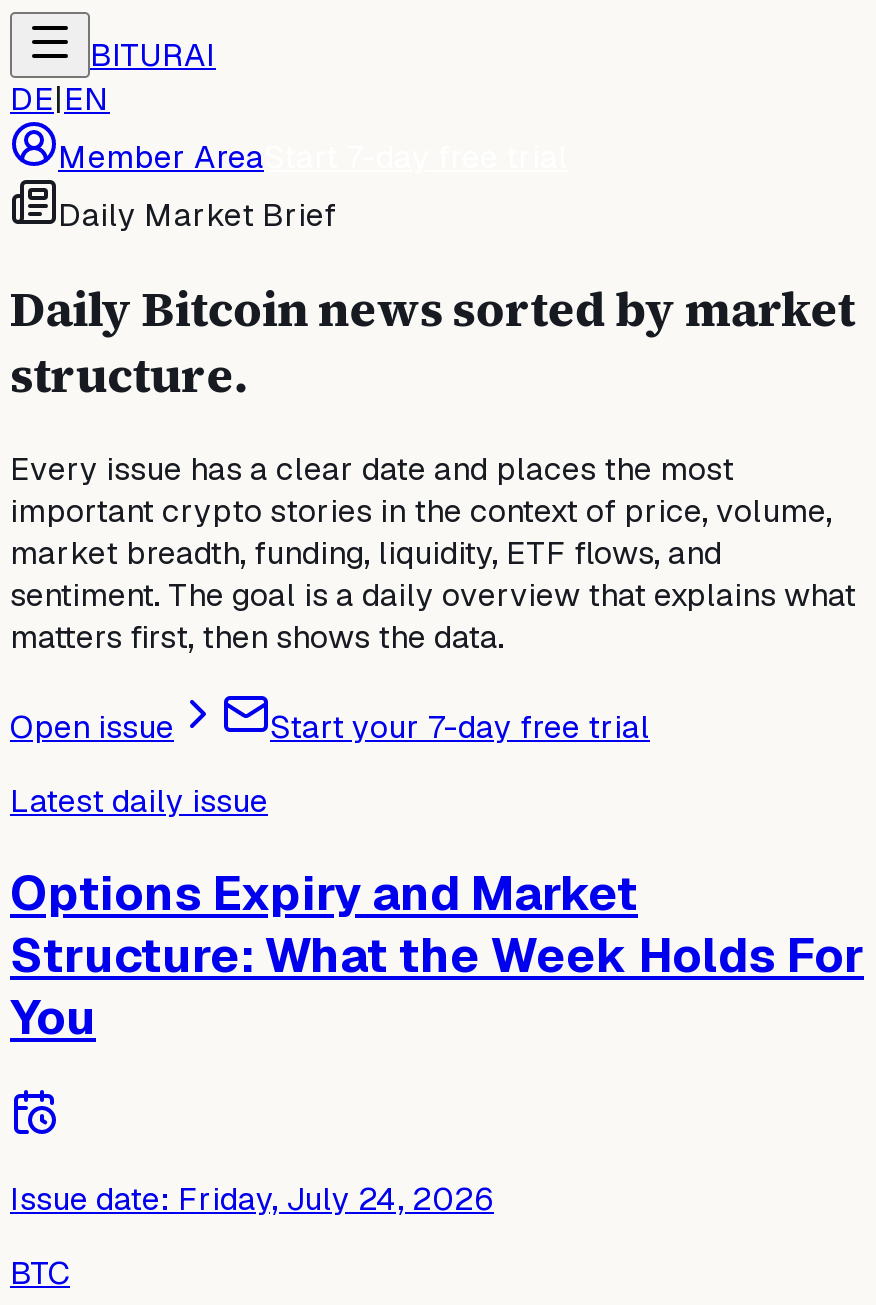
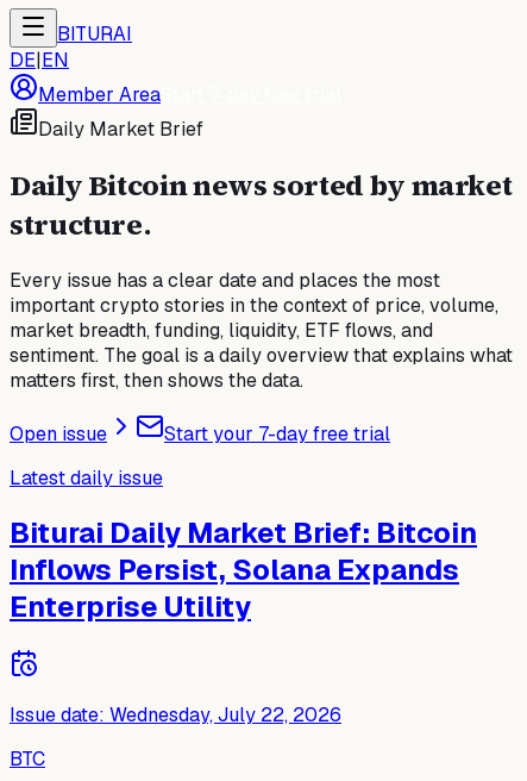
[10,861,864,1047] Options Expiry and Market | Structure: What the Week Holds For | You -> [10,514,477,625] Biturai Daily Market Brief: Bitcoin | Inflows Persist, Solana Expands | Enterprise Utility
[10,1177,494,1219] Issue date: Friday, July 24, 2026 -> [10,702,341,727] Issue date: Wednesday, July 22, 2026

